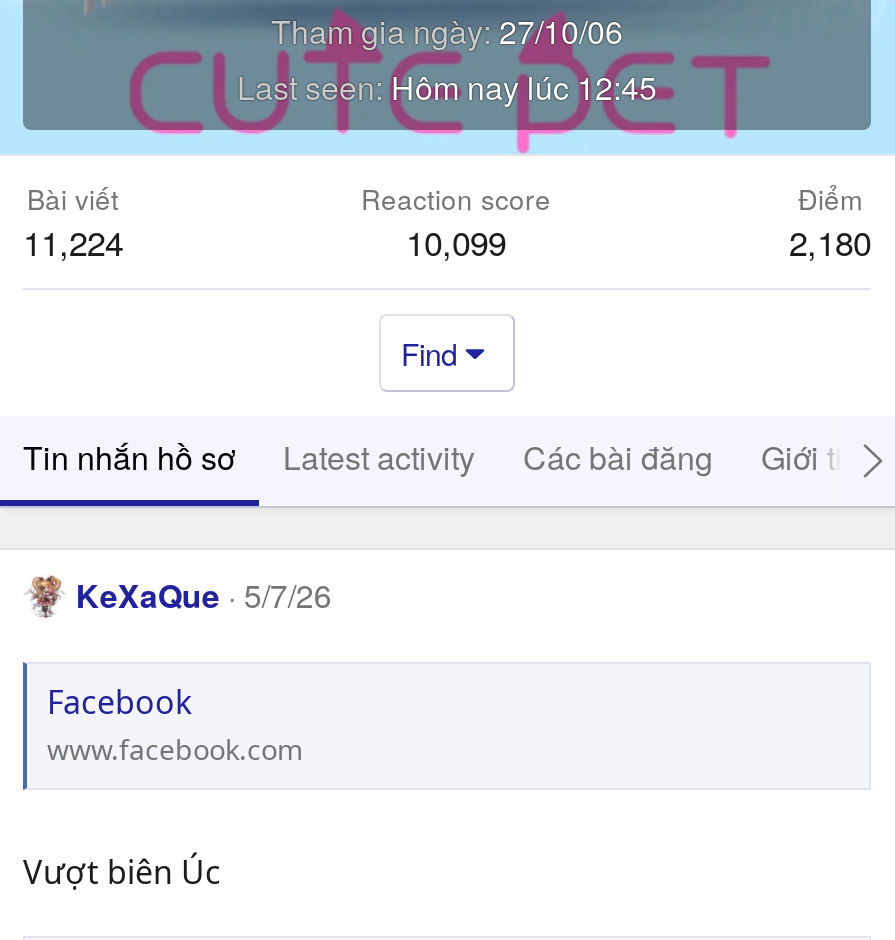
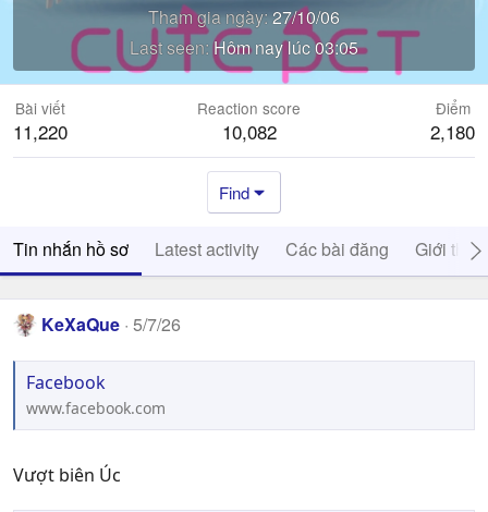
[237,64,657,110] Last seen Hôm nay lúc 12:45 -> [130,35,358,60] Last seen Hôm nay lúc 03:05
[23,216,123,266] 11,224 -> [13,118,68,145] 11,220
[406,216,506,266] 10,099 -> [222,118,276,145] 10,082

